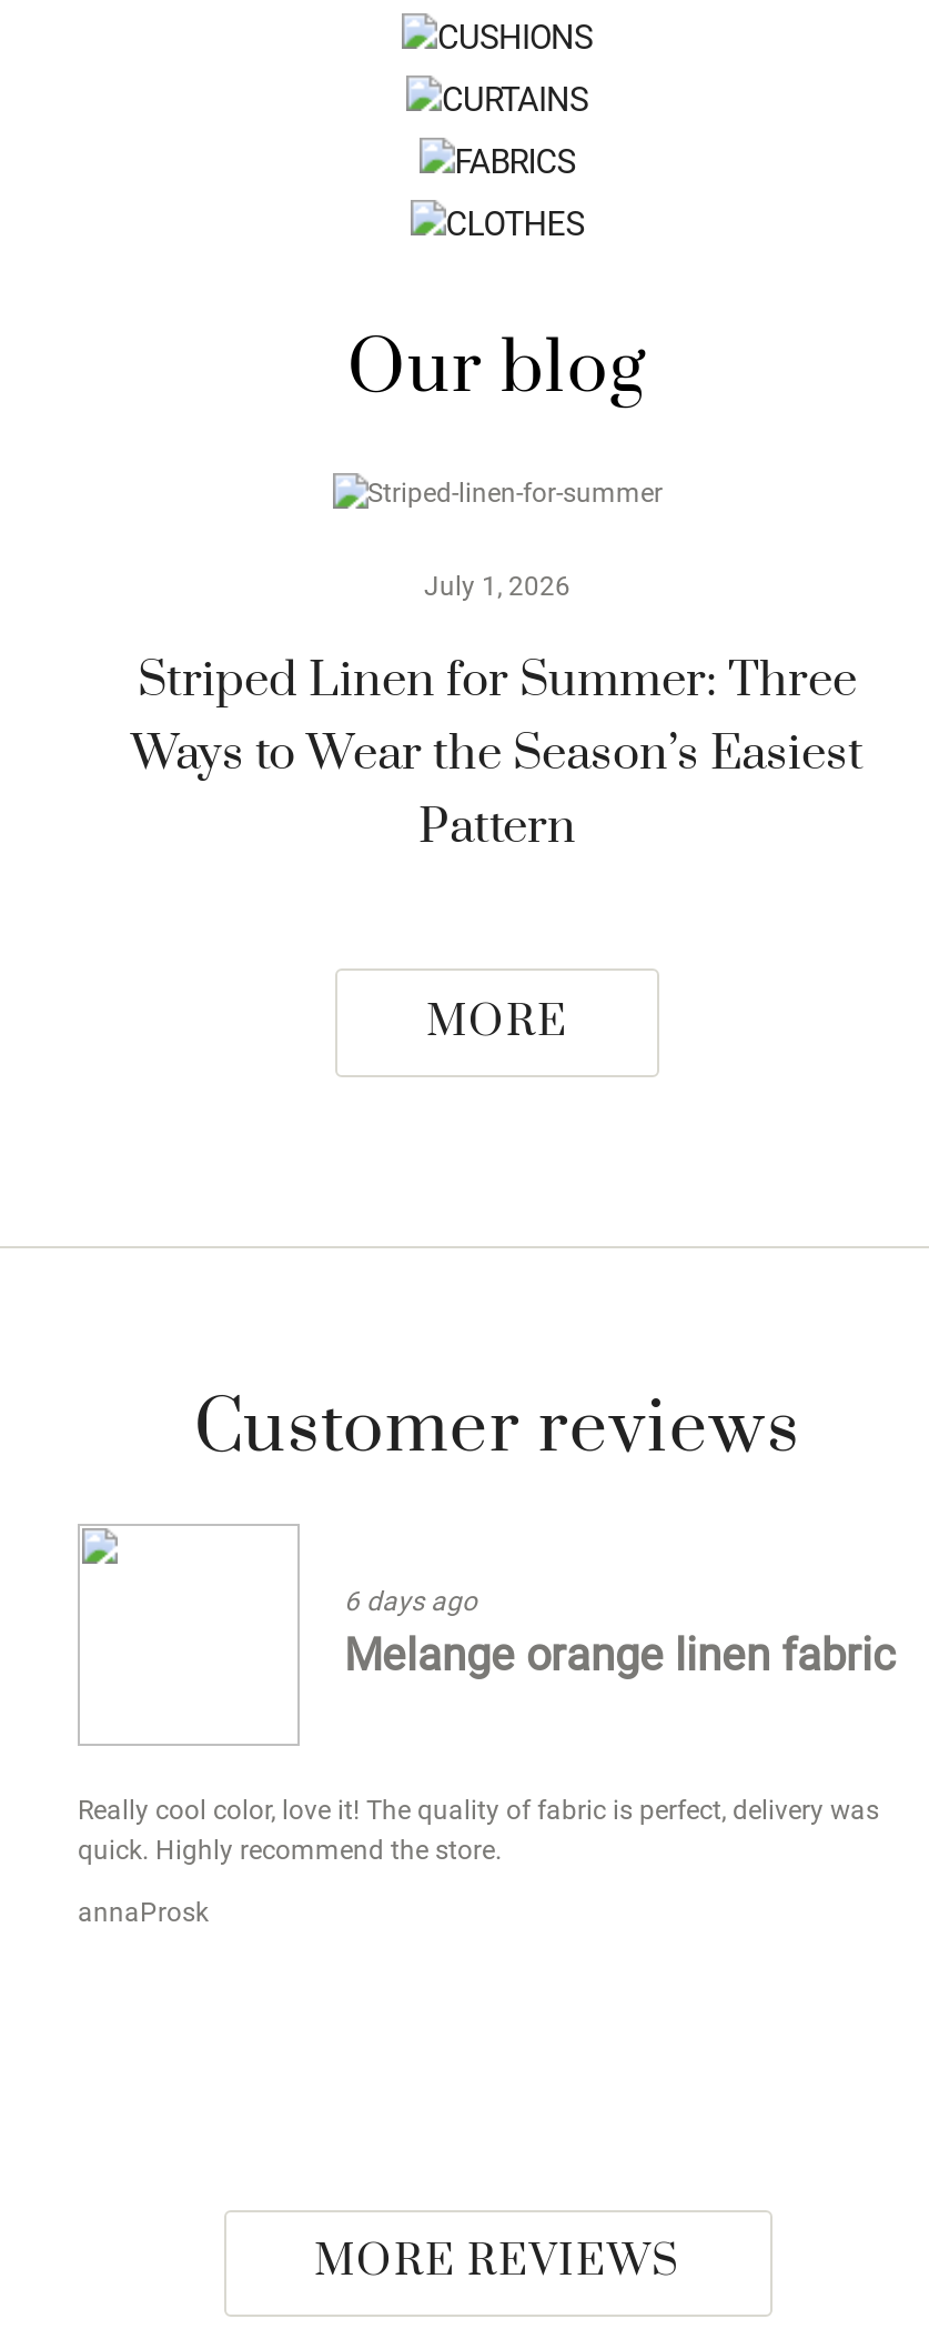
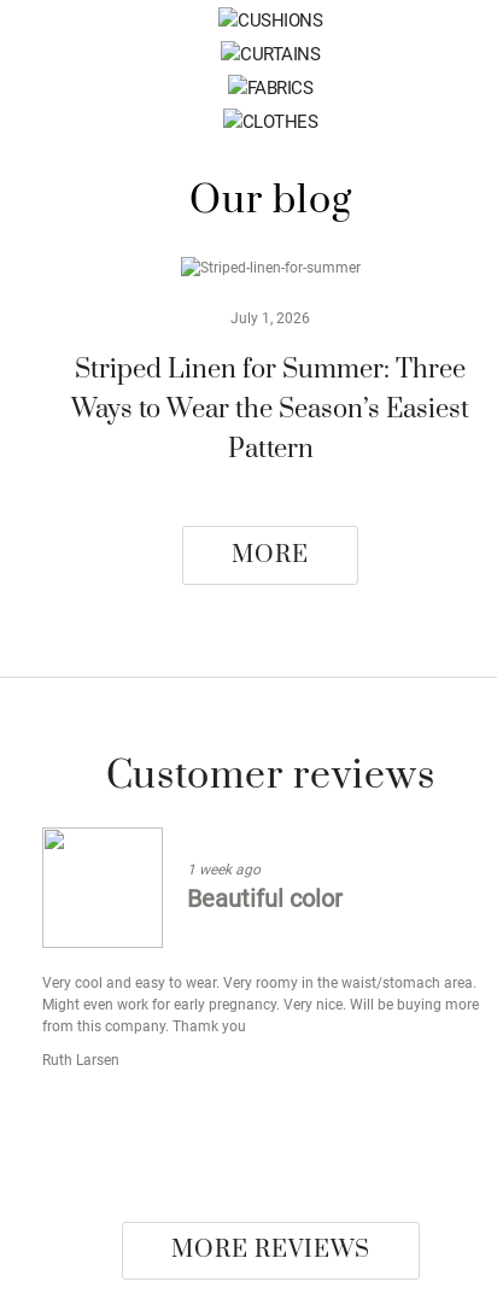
[344,1586,895,1682] 6 days ago | Melange orange linen fabric -> [187,861,343,913] 1 week ago | Beautiful color
[78,1795,879,1866] Really cool color, love it! The quality of fabric is perfect, delivery was | quick. Highly recommend the store. -> [42,975,479,1035] Very cool and easy to wear. Very roomy in the waist/stomach area. | Might even work for early pregnancy. Very nice. Will be buying more | from this company. Thamk you
[78,1897,209,1928] annaProsk -> [42,1052,119,1069] Ruth Larsen

